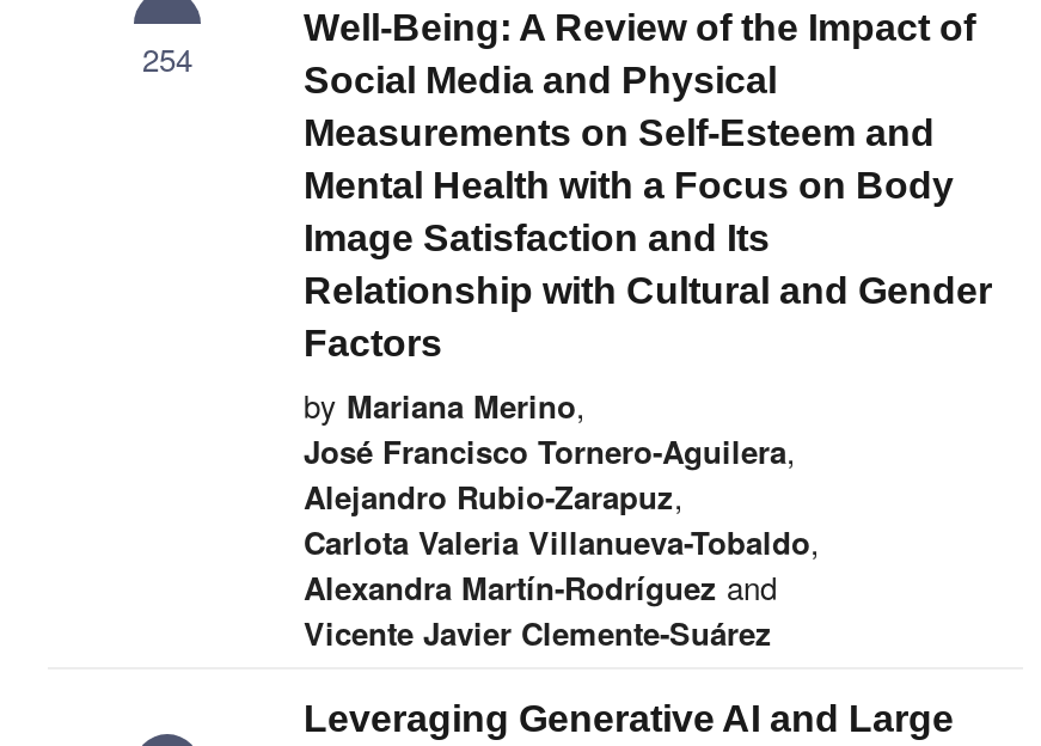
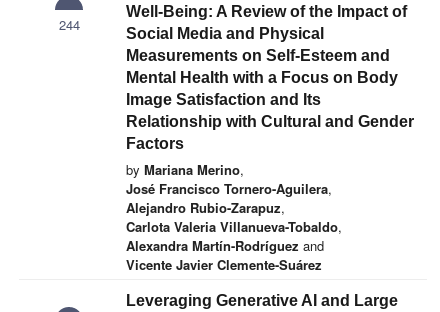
[142,36,192,82] 254 -> [58,15,79,34] 244

